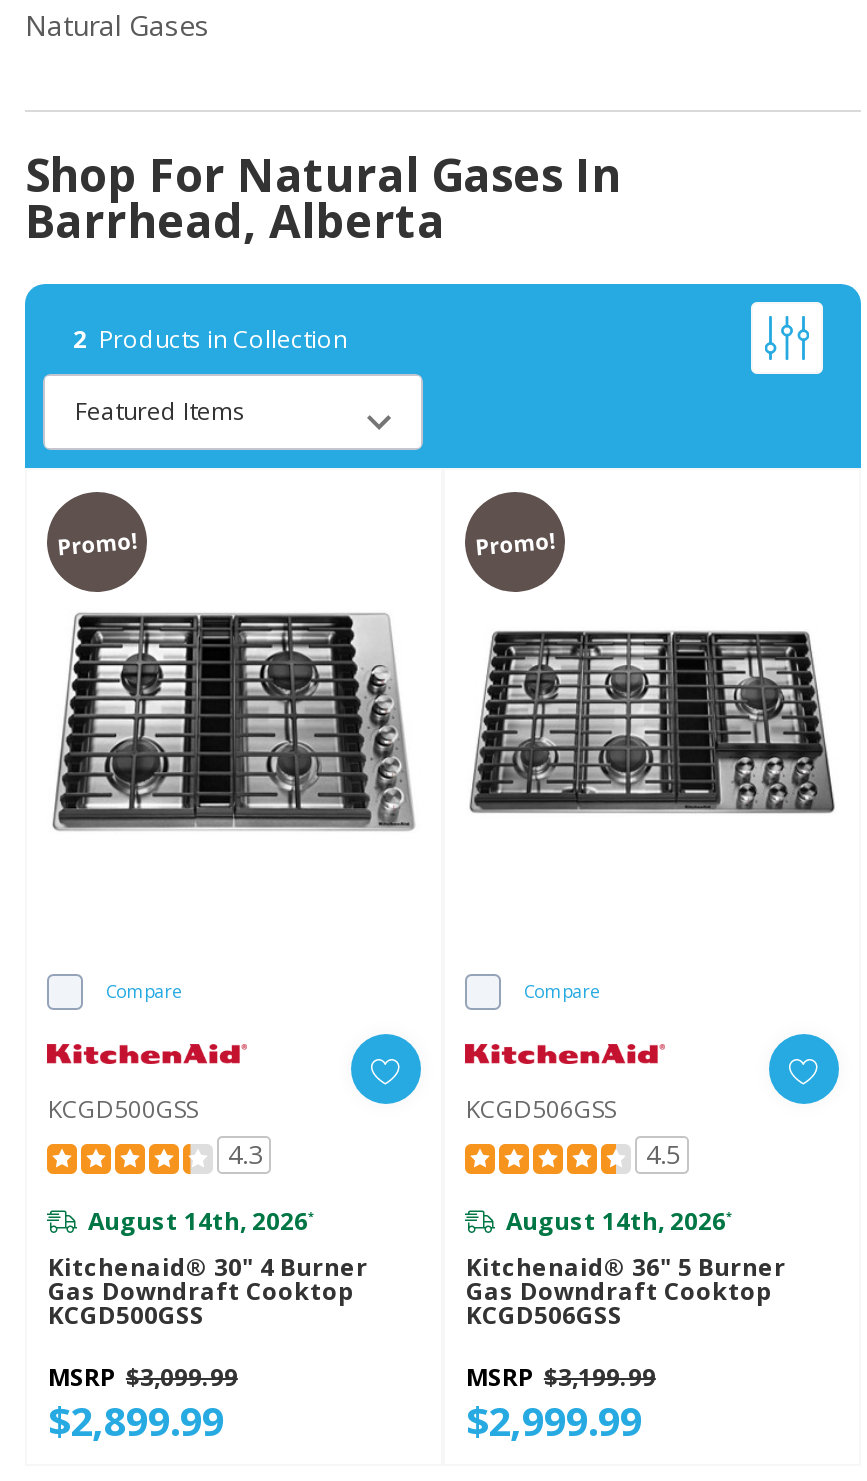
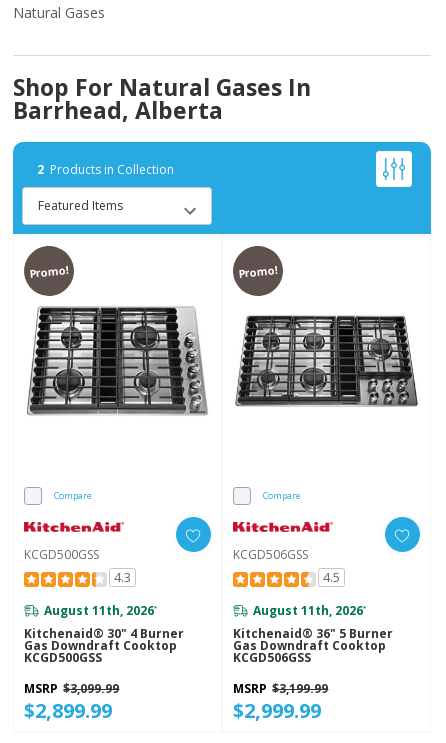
[88,1203,314,1237] August 14th, 2026* -> [44,602,157,619] August 11th, 2026*
[506,1203,732,1237] August 14th, 2026* -> [253,602,366,619] August 11th, 2026*

